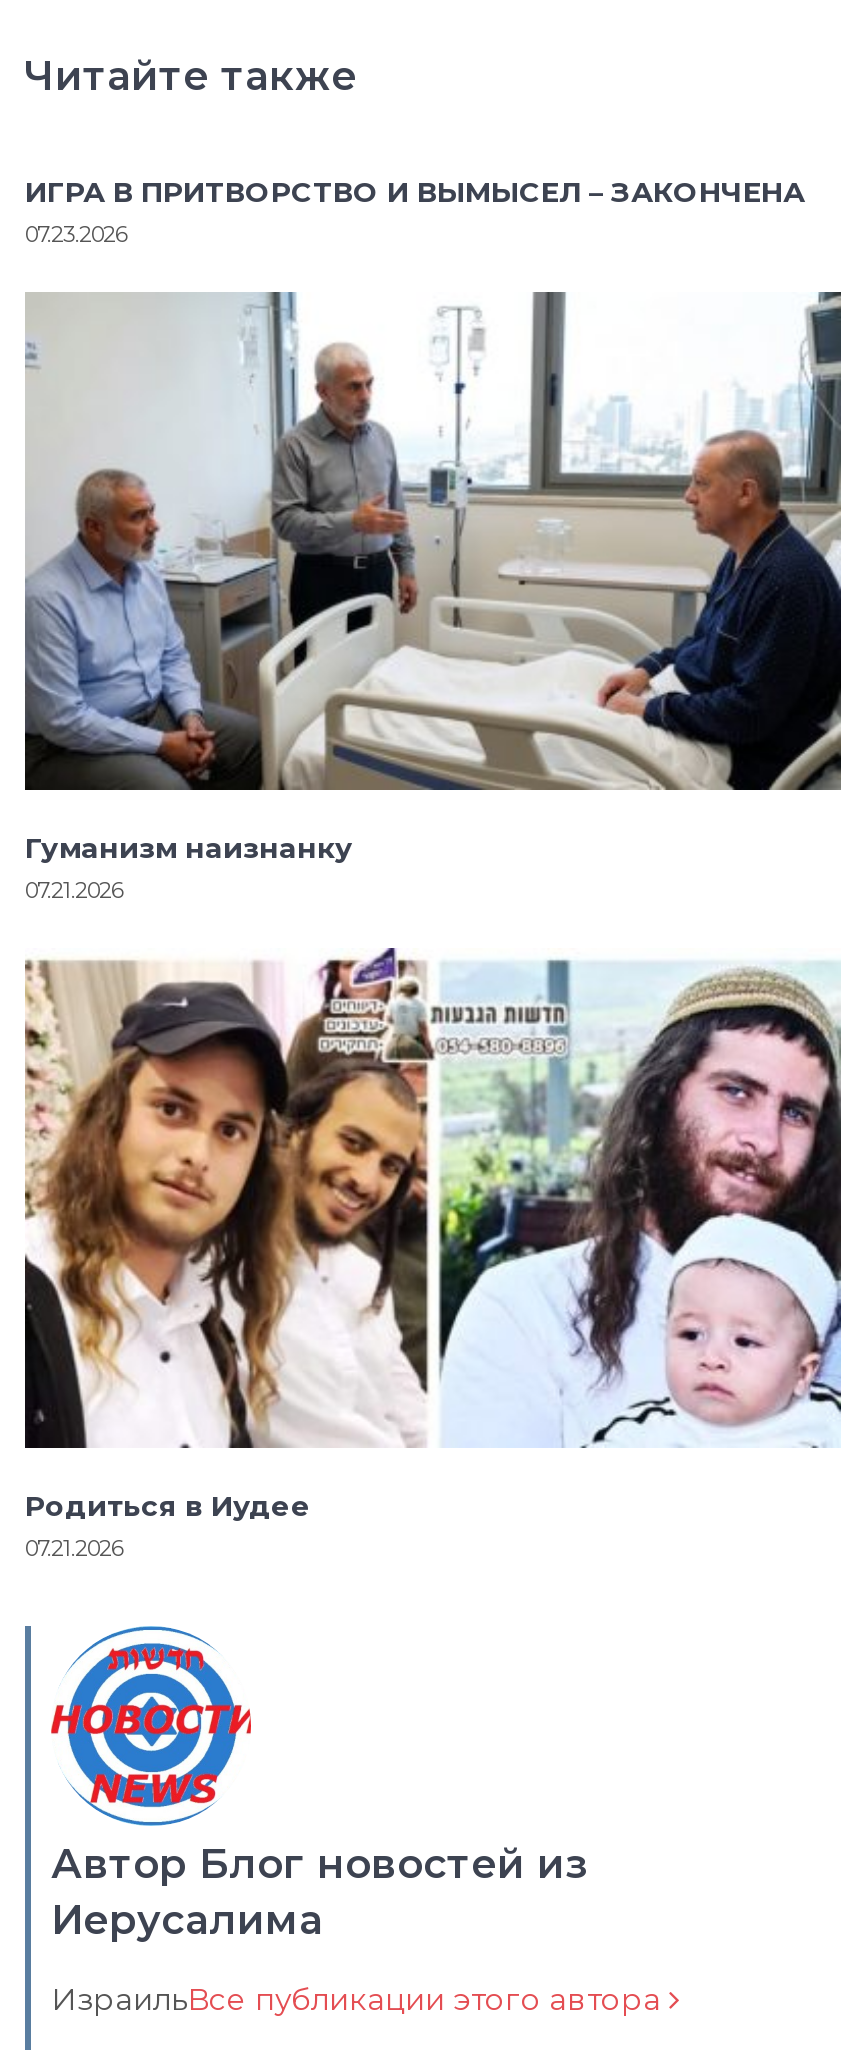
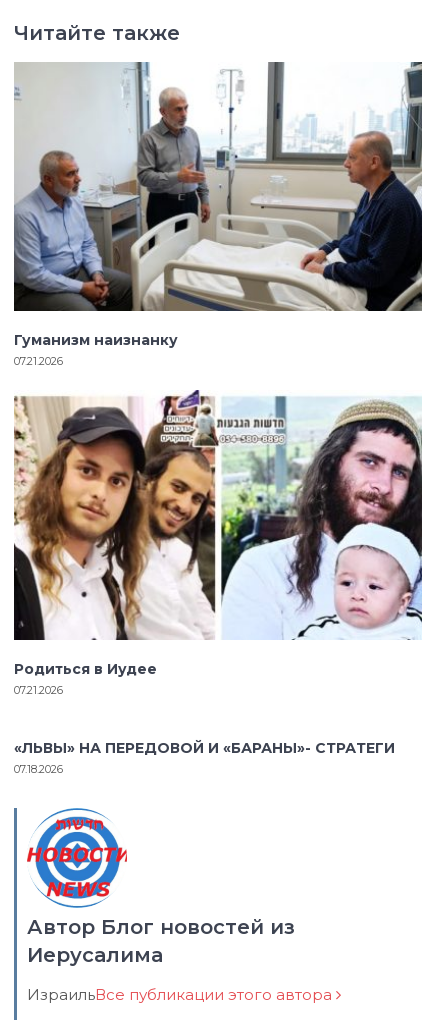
[25,173,805,247] ИГРА В ПРИТВОРСТВО И ВЫМЫСЕЛ – ЗАКОНЧЕНА | 07.23.2026 -> none
moved [23,290,845,1563] -> [13,61,424,697]: [image] | Гуманизм наизнанку | 07.21.2026 | Родиться в Иудее | 07.21.2026
none -> [14,739,403,776] «ЛЬВЫ» НА ПЕРЕДОВОЙ И «БАРАНЫ»- СТРАТЕГИ | 07.18.2026

